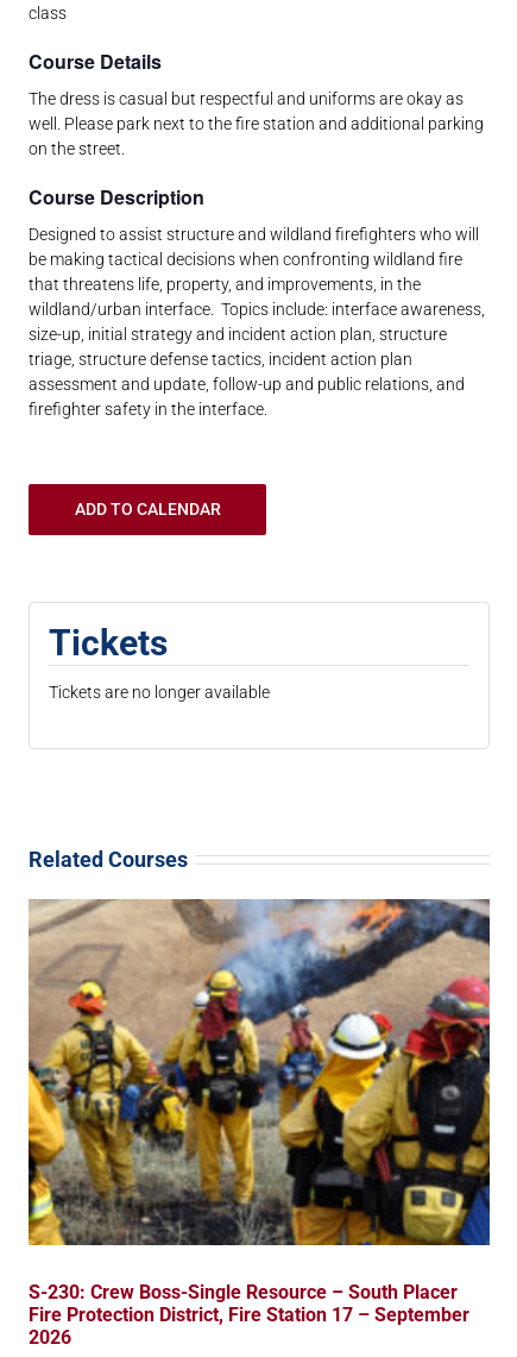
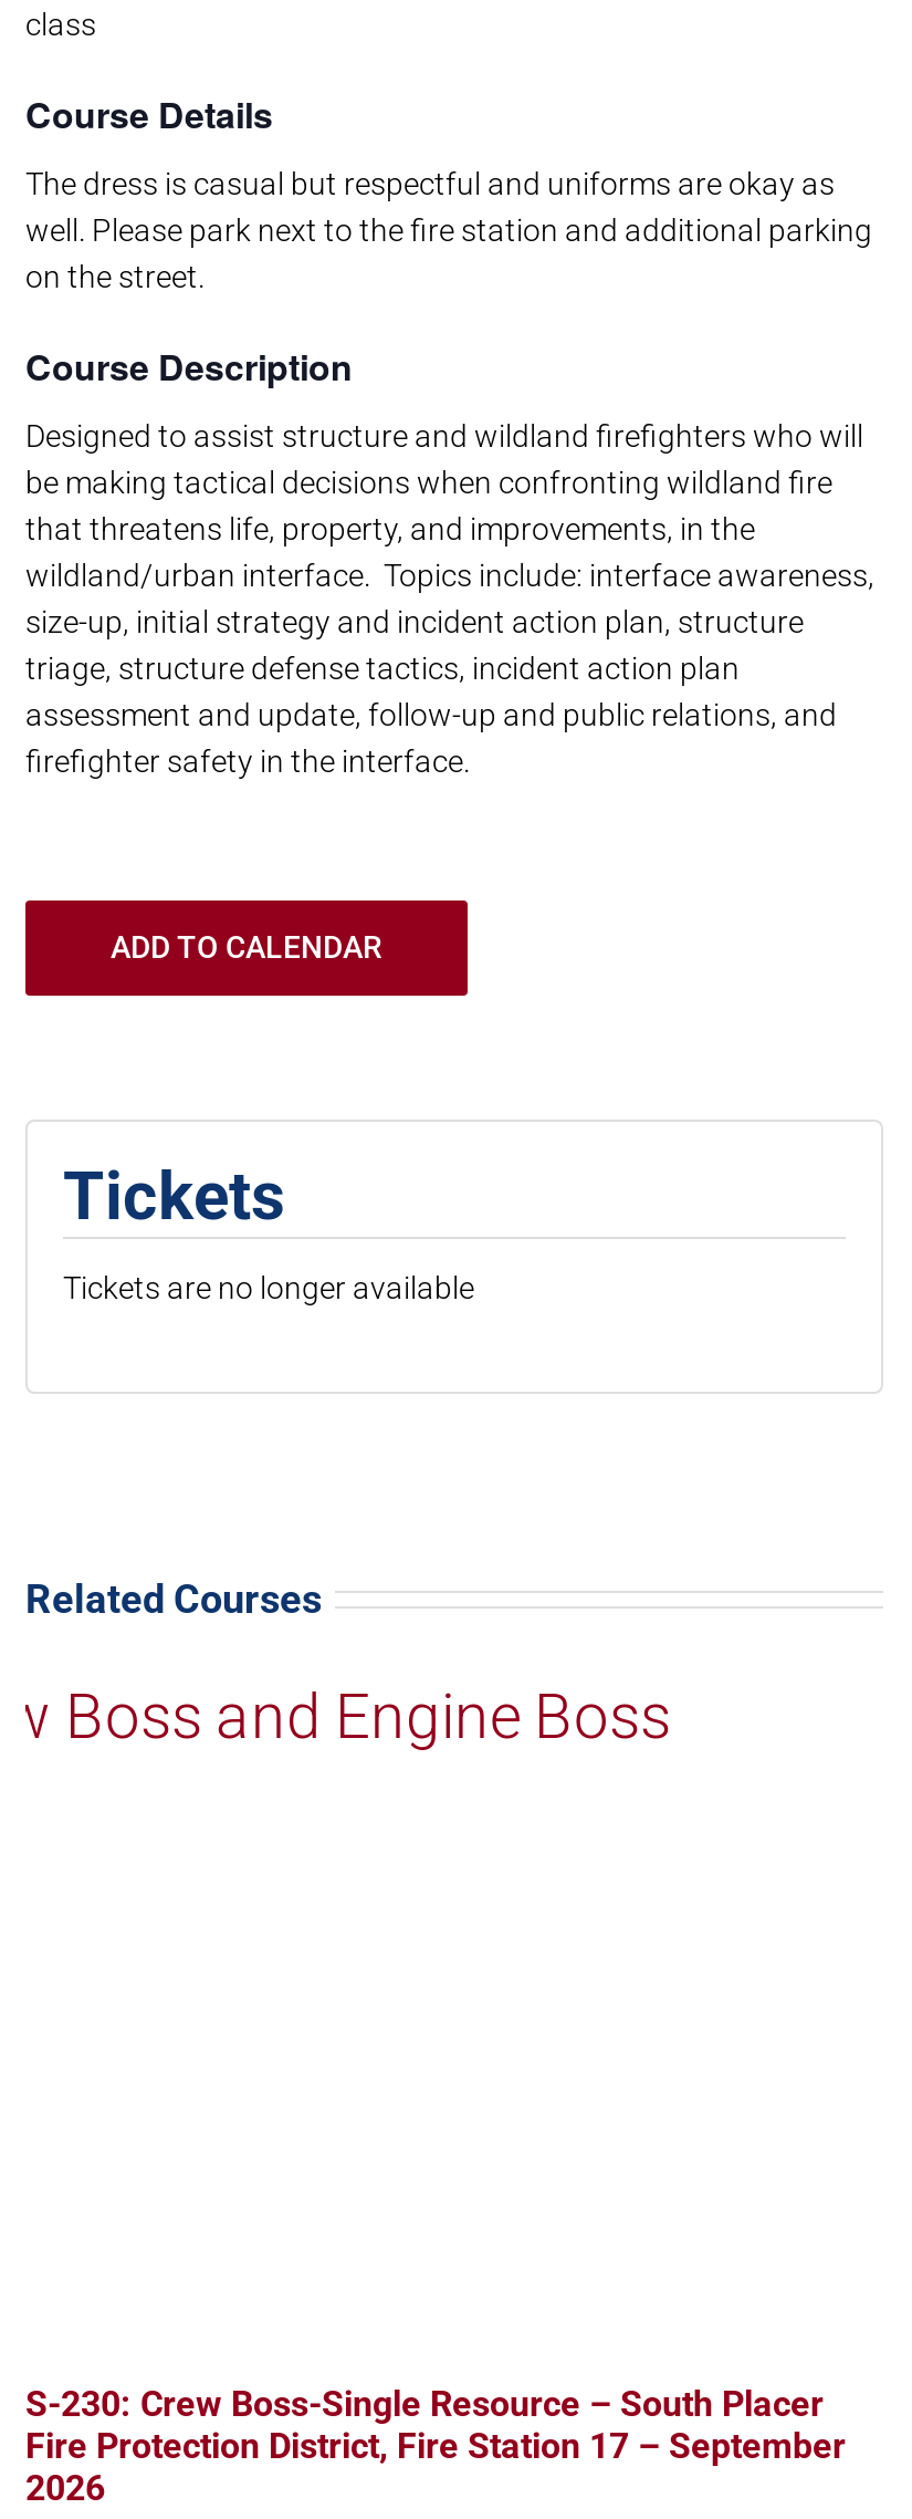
[27,898,491,1246] [image] -> none

